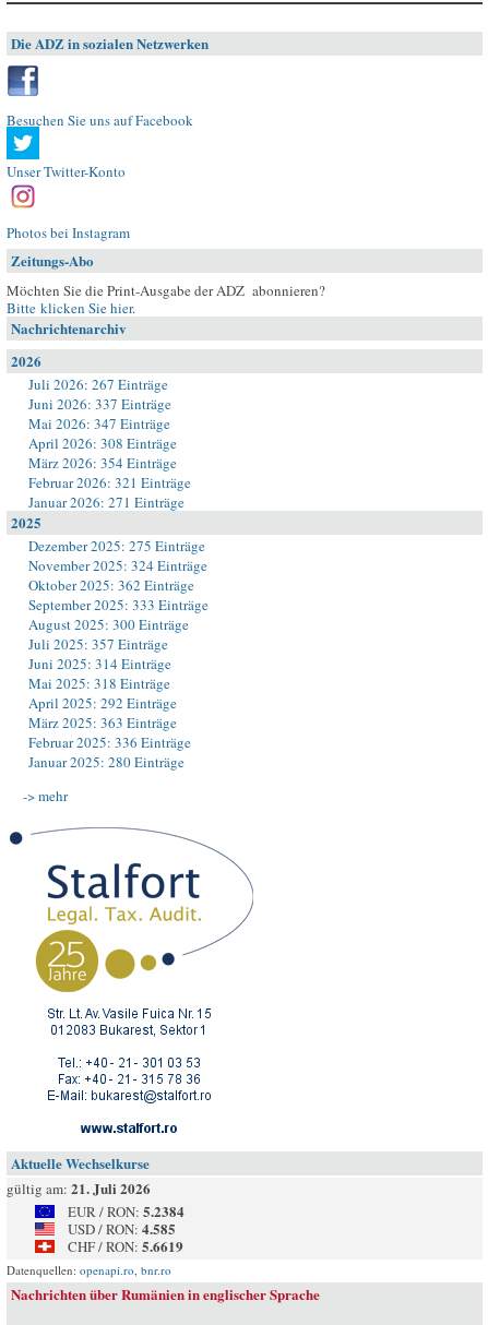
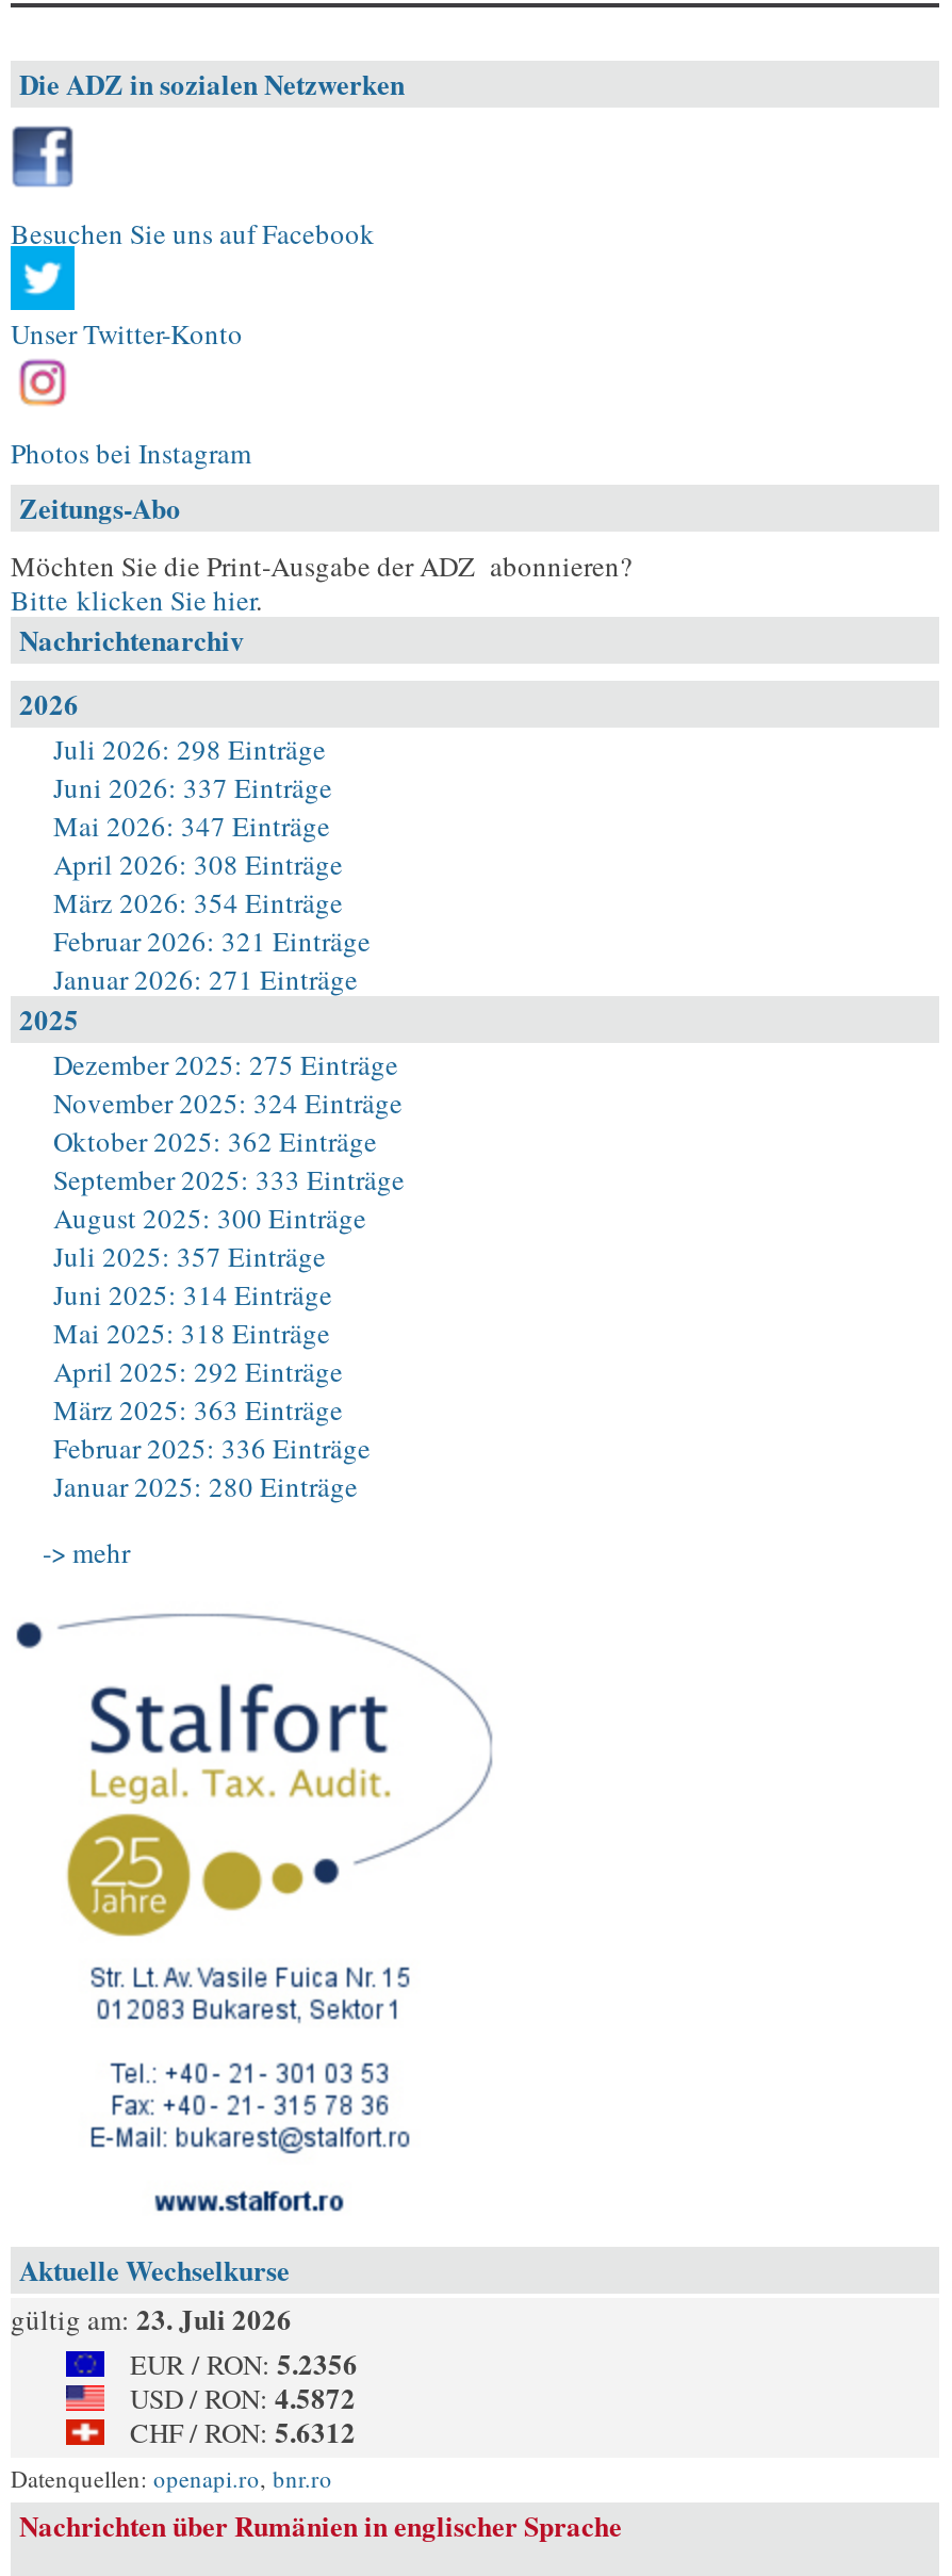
[28,374,168,394] Juli 2026: 267 Einträge -> [53,730,326,768] Juli 2026: 298 Einträge
[7,1178,151,1198] gültig am: 21. Juli 2026 -> [11,2298,292,2338] gültig am: 23. Juli 2026
[68,1201,185,1221] EUR / RON: 5.2384 -> [130,2343,358,2383] EUR / RON: 5.2356
[68,1218,176,1239] USD / RON: 4.585 -> [130,2377,356,2417] USD / RON: 4.5872
[68,1236,183,1256] CHF / RON: 5.6619 -> [130,2411,356,2451] CHF / RON: 5.6312

